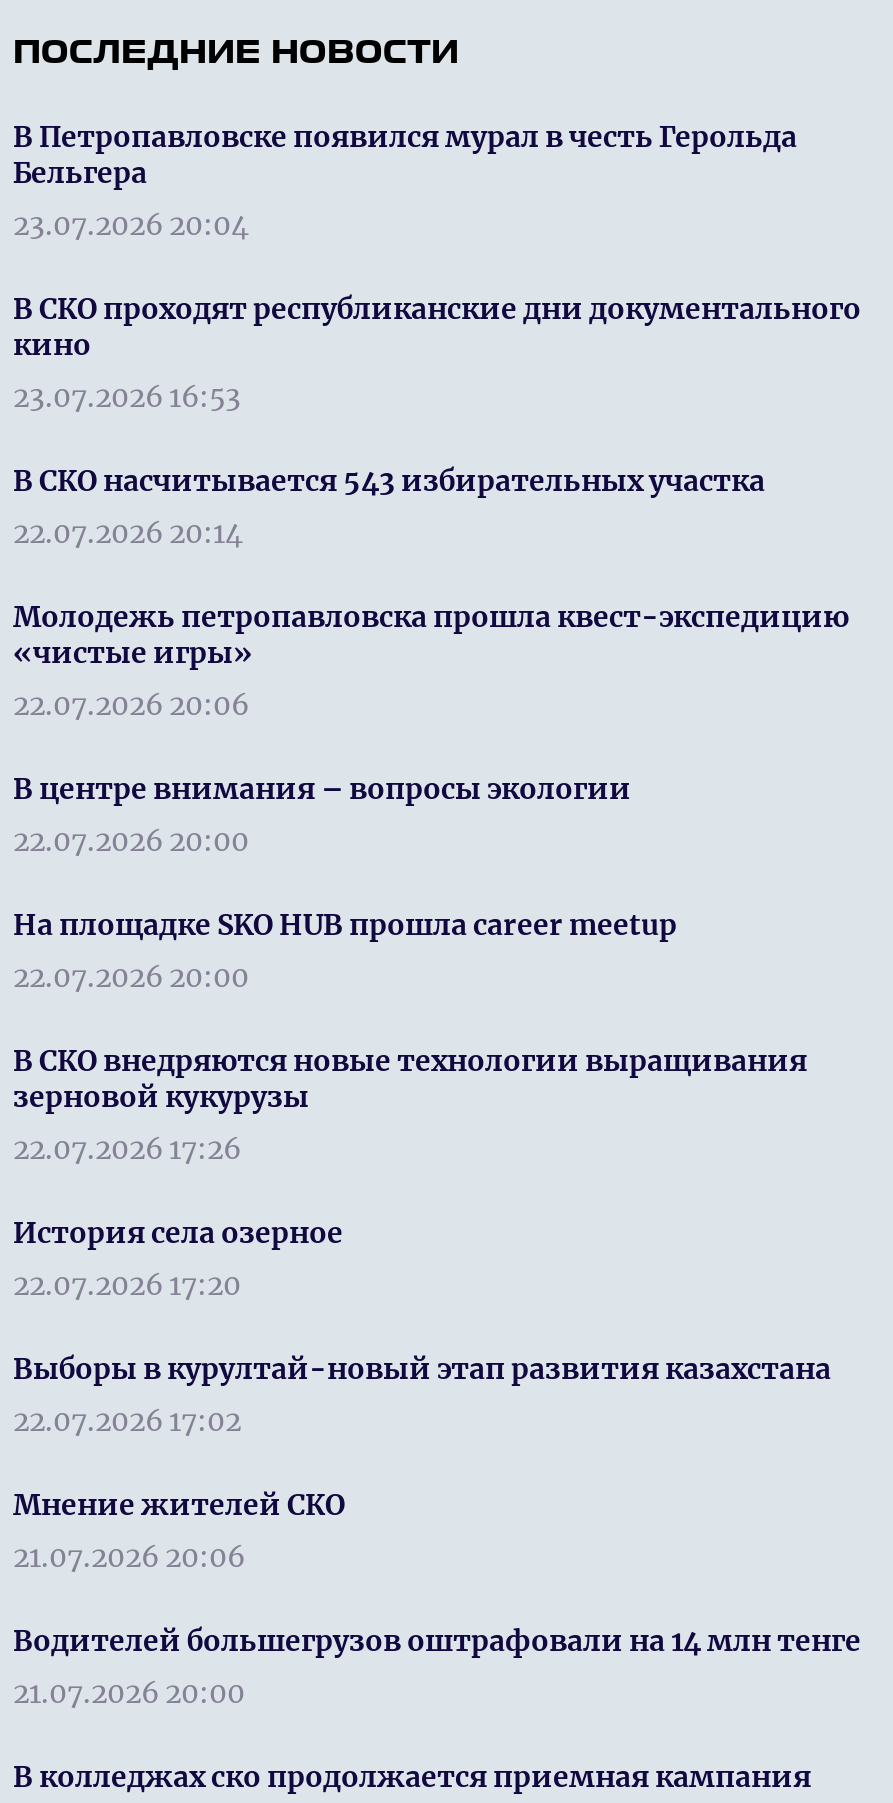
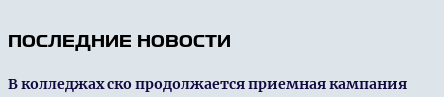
[13,119,861,1711] В Петропавловске появился мурал в честь Герольда | Бельгера | 23.07.2026 20:04 | В СКО проходят республиканские дни документального | кино | 23.07.2026 16:53 | В СКО насчитывается 543 избирательных участка | 22.07.2026 20:14 | Молодежь петропавловска прошла квест-экспедицию | «чистые игры» | 22.07.2026 20:06 | В центре внимания – вопросы экологии | 22.07.2026 20:00 | На площадке SKO HUB прошла career meetup | 22.07.2026 20:00 | В СКО внедряются новые технологии выращивания | зерновой кукурузы | 22.07.2026 17:26 | История села озерное | 22.07.2026 17:20 | Выборы в курултай-новый этап развития казахстана | 22.07.2026 17:02 | Мнение жителей СКО | 21.07.2026 20:06 | Водителей большегрузов оштрафовали на 14 млн тенге | 21.07.2026 20:00 -> none

